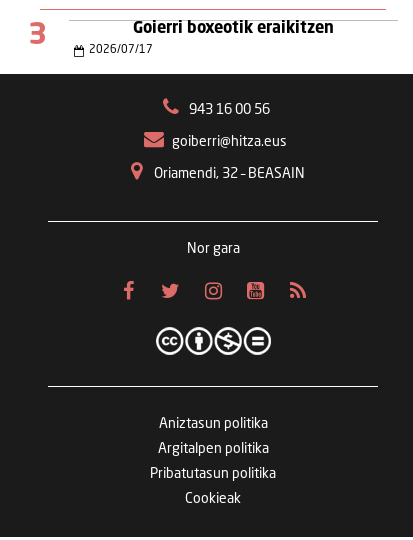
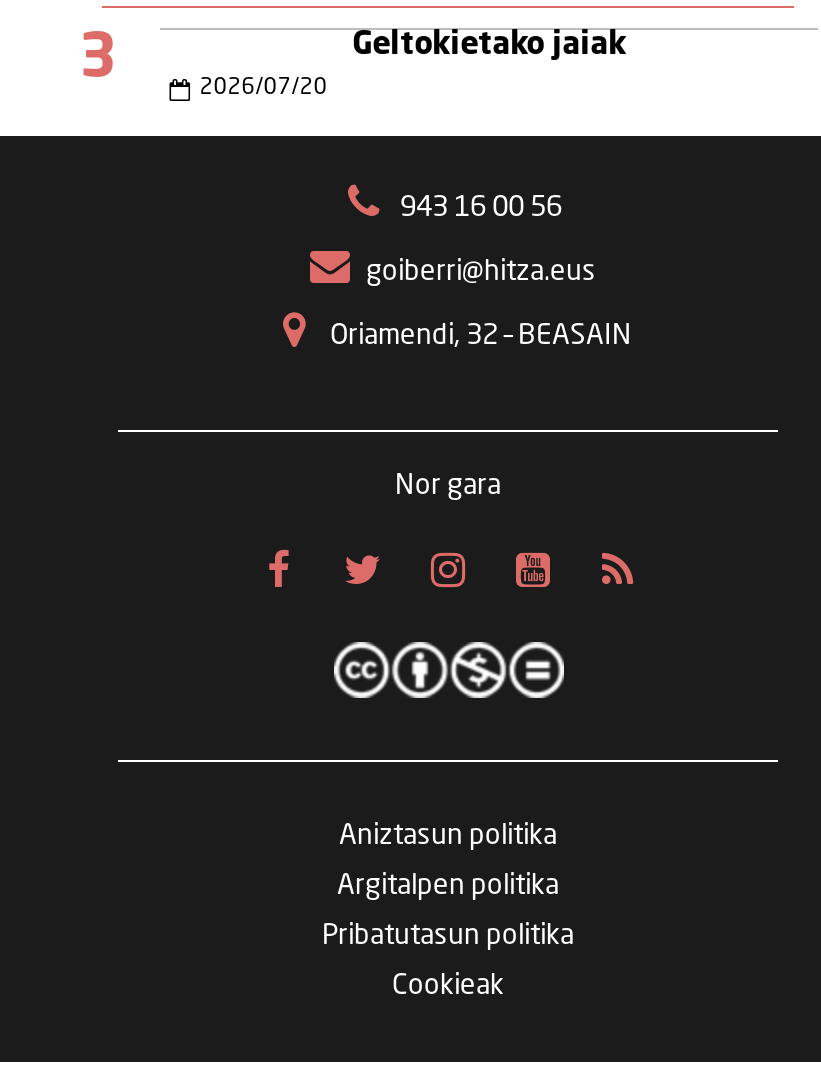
[133,21,334,37] Goierri boxeotik eraikitzen -> [352,29,626,61] Geltokietako jaiak
[89,45,153,56] 2026/07/17 -> [199,77,327,99] 2026/07/20

